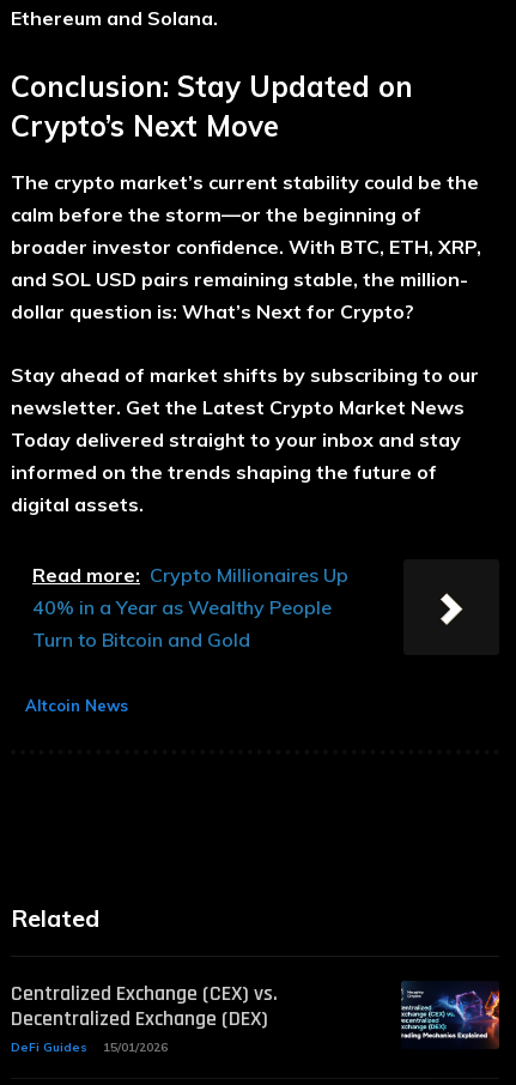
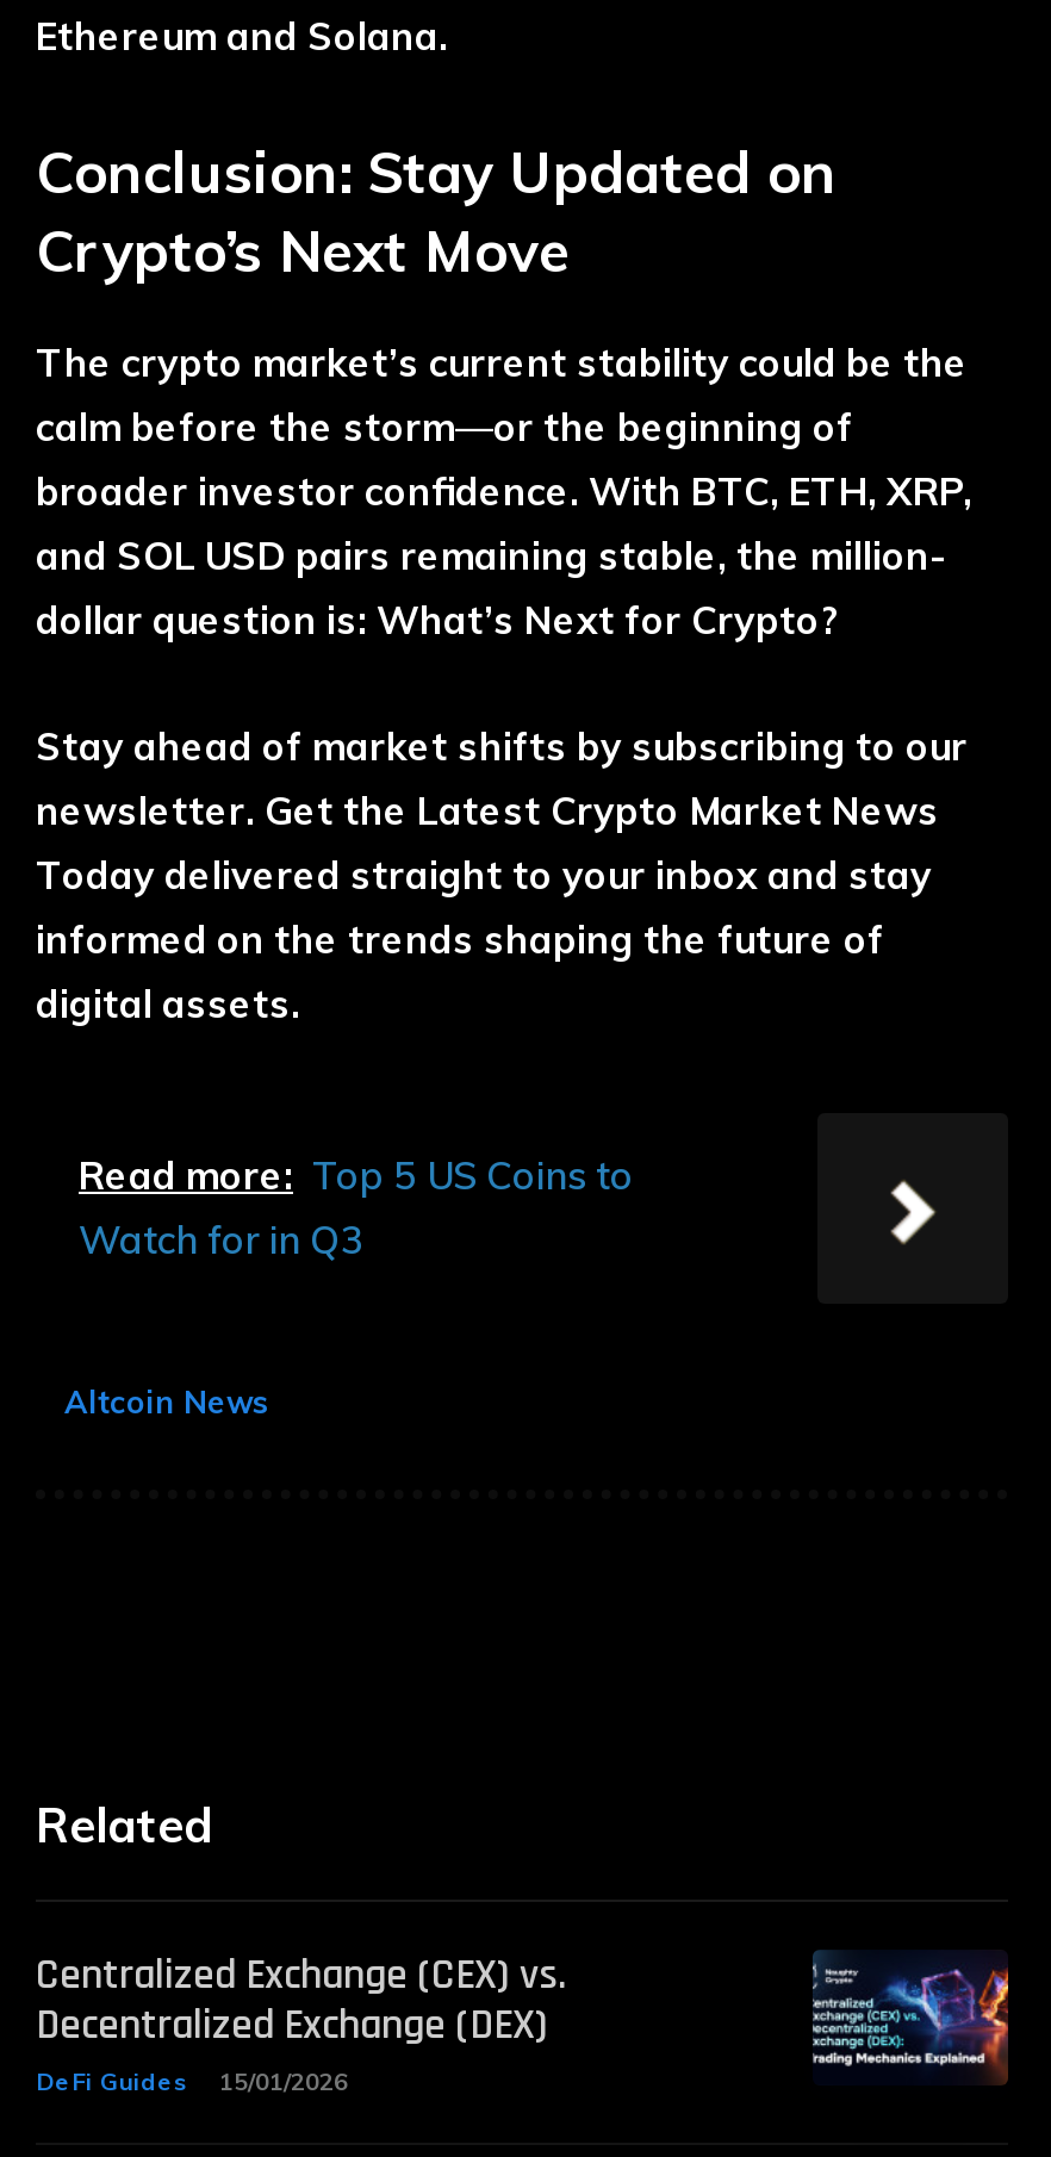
[32,563,348,652] Read more: Crypto Millionaires Up | 40% in a Year as Wealthy People | Turn to Bitcoin and Gold -> [79,1152,634,1264] Read more: Top 5 US Coins to | Watch for in Q3

